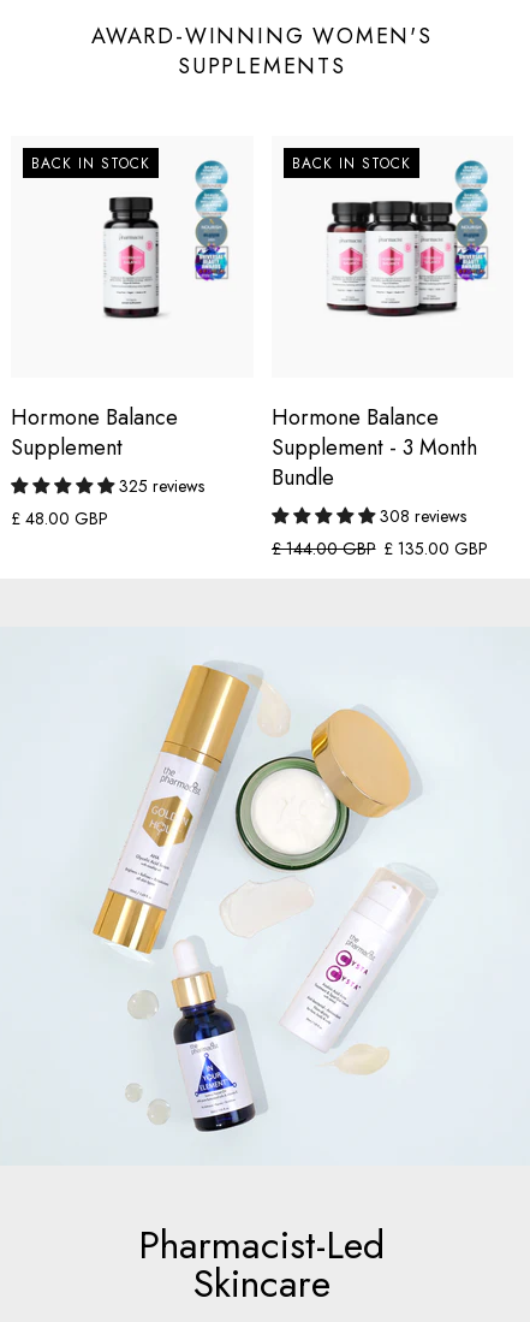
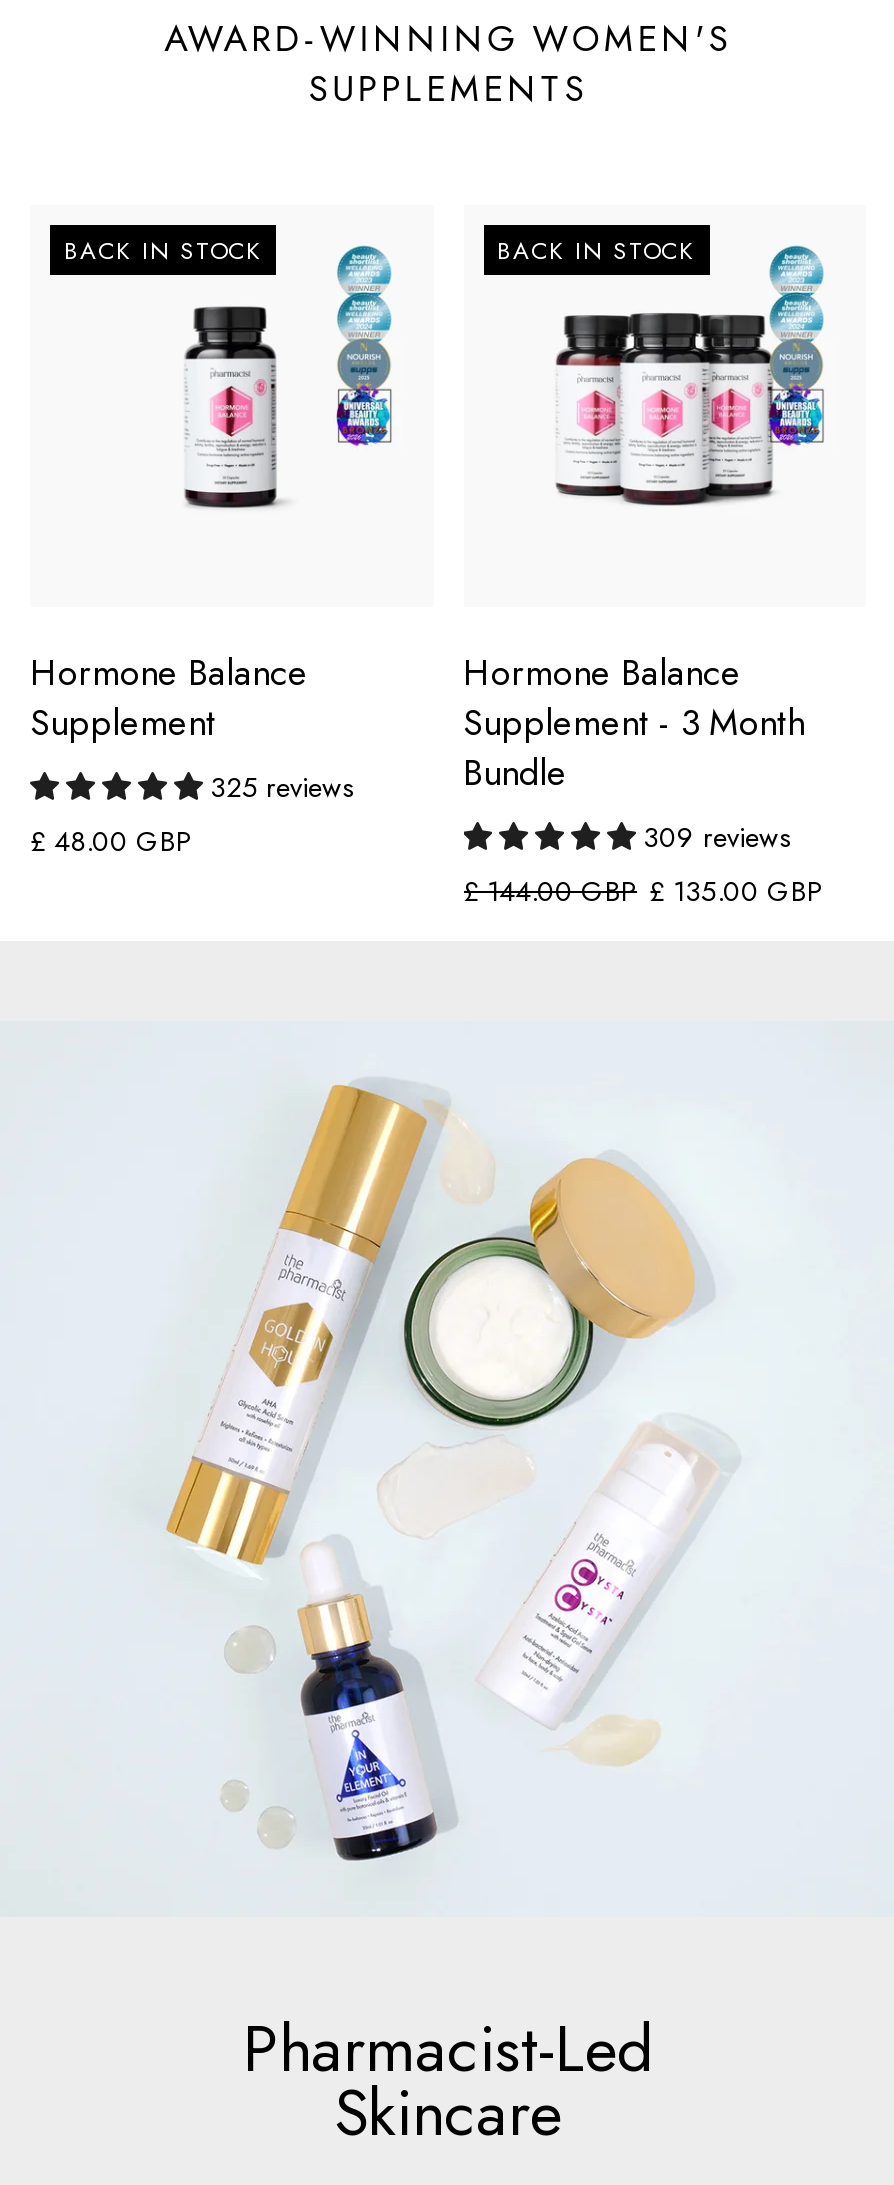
[379,504,466,528] 308 reviews -> [643,818,789,858] 309 reviews

